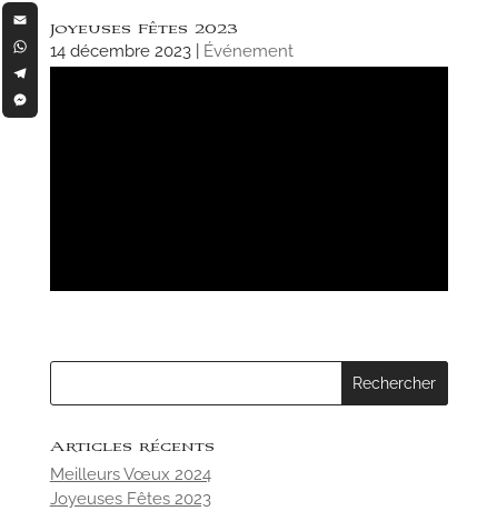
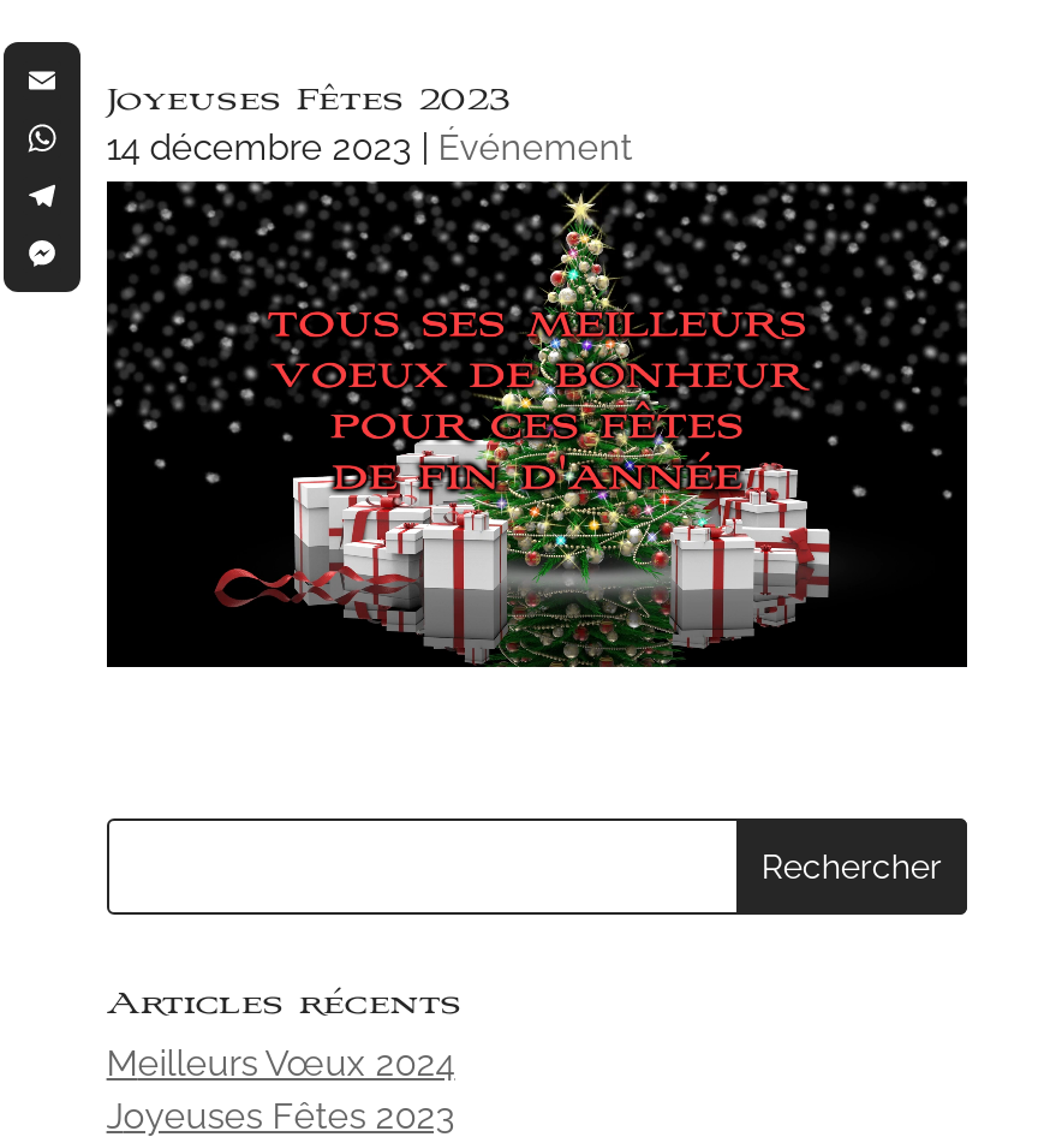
none -> [107,179,970,667] [image]

